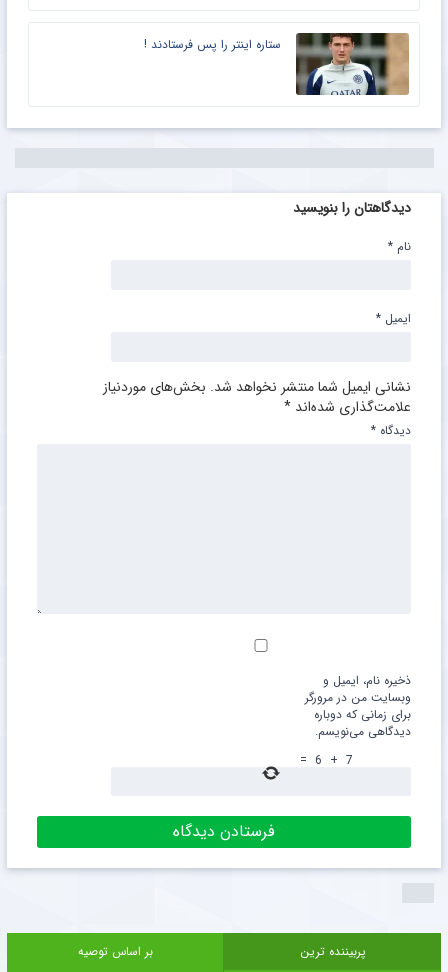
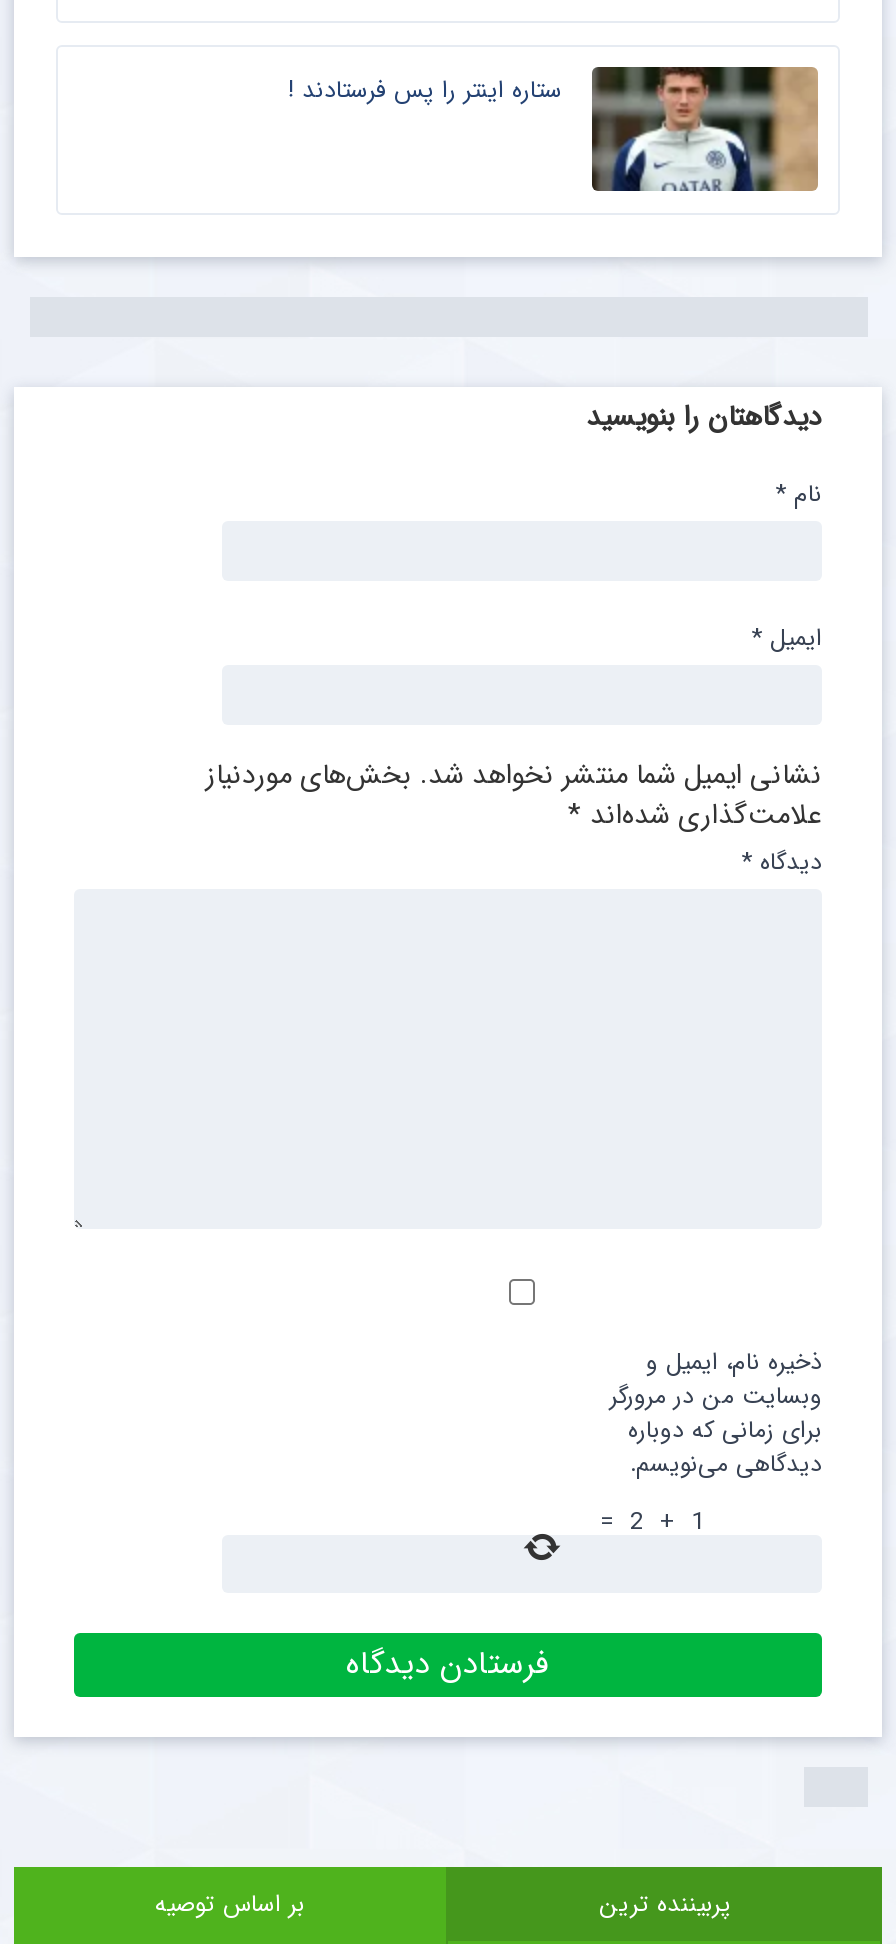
[315,751,322,770] 6 -> [630,1503,644,1541] 2
[346,751,353,770] 7 -> [692,1503,706,1541] 1

